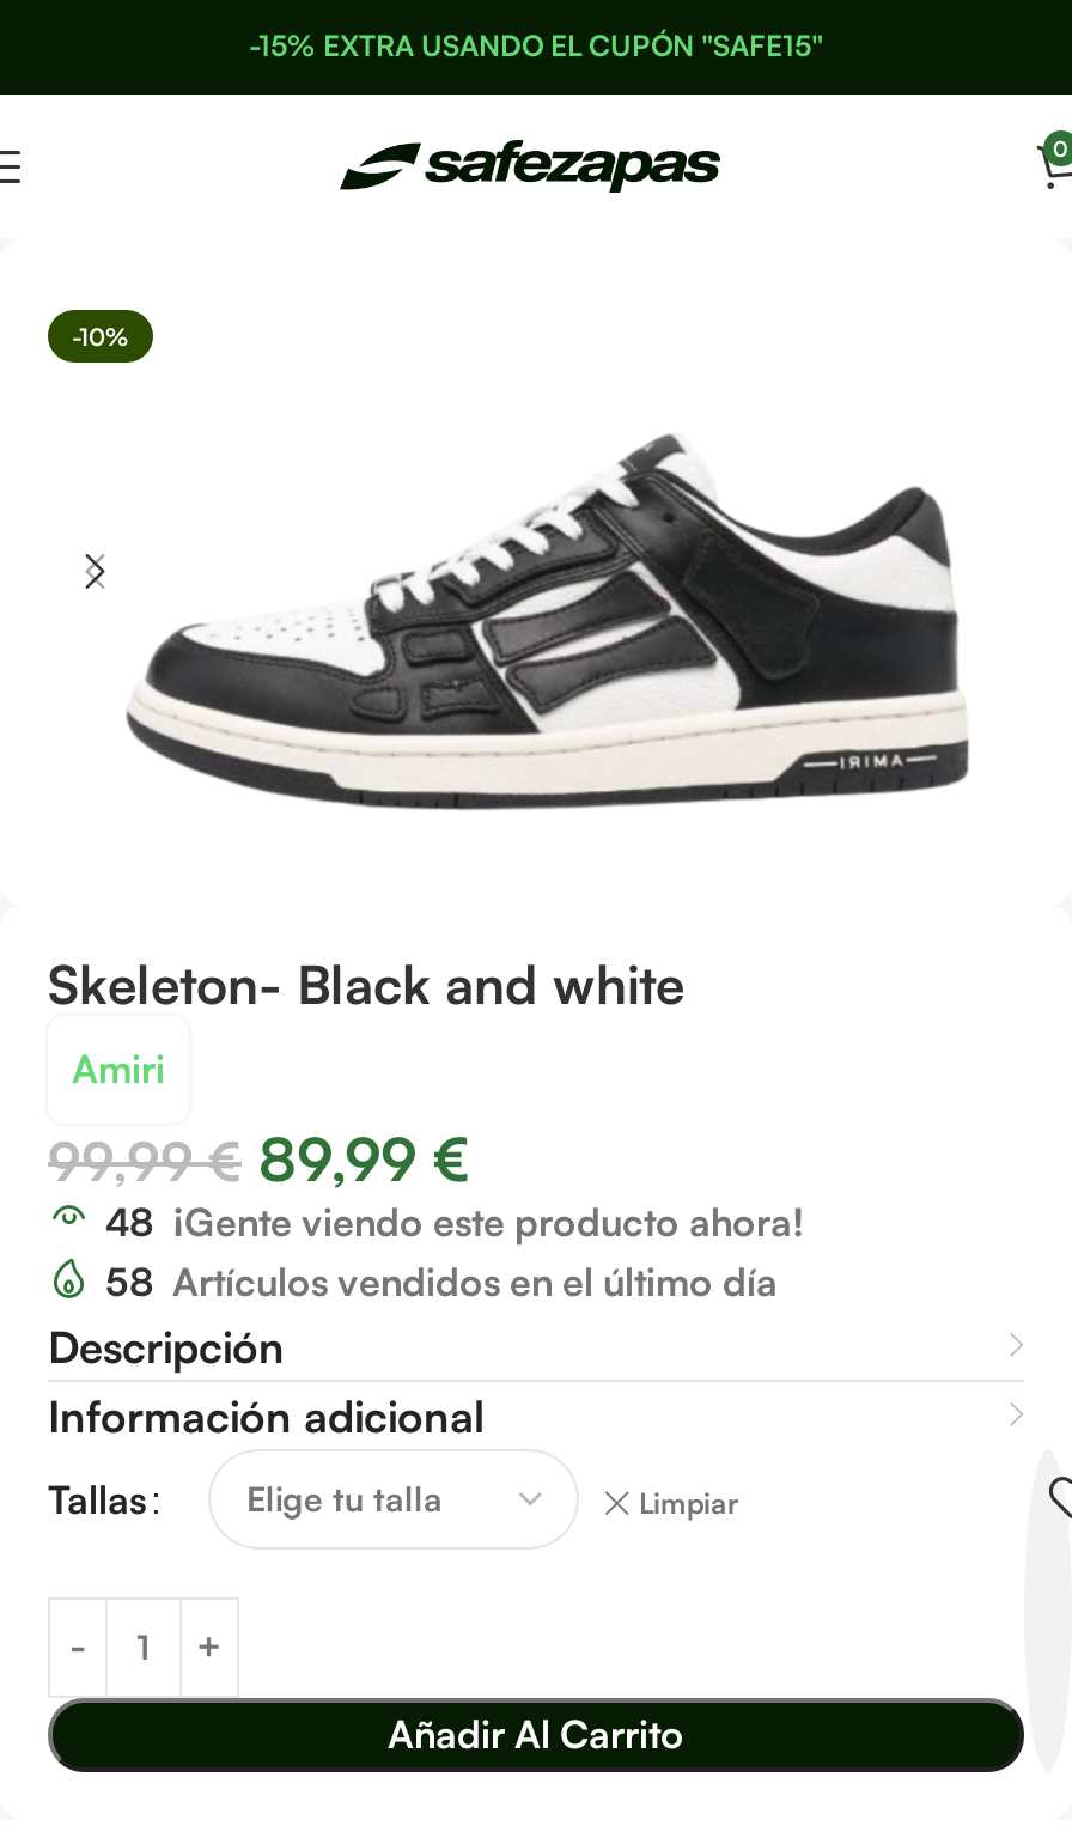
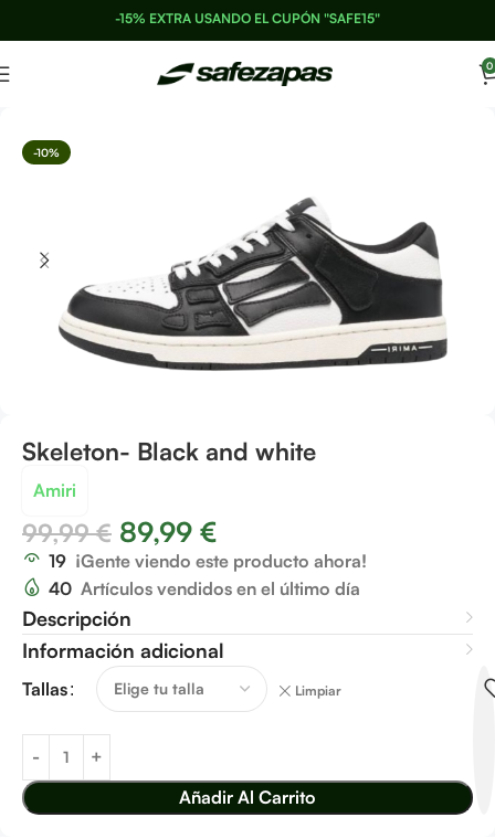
[105,1197,804,1245] 48 ¡Gente viendo este producto ahora! -> [49,550,367,572] 19 ¡Gente viendo este producto ahora!
[105,1257,778,1305] 58 Artículos vendidos en el último día -> [49,577,360,599] 40 Artículos vendidos en el último día

